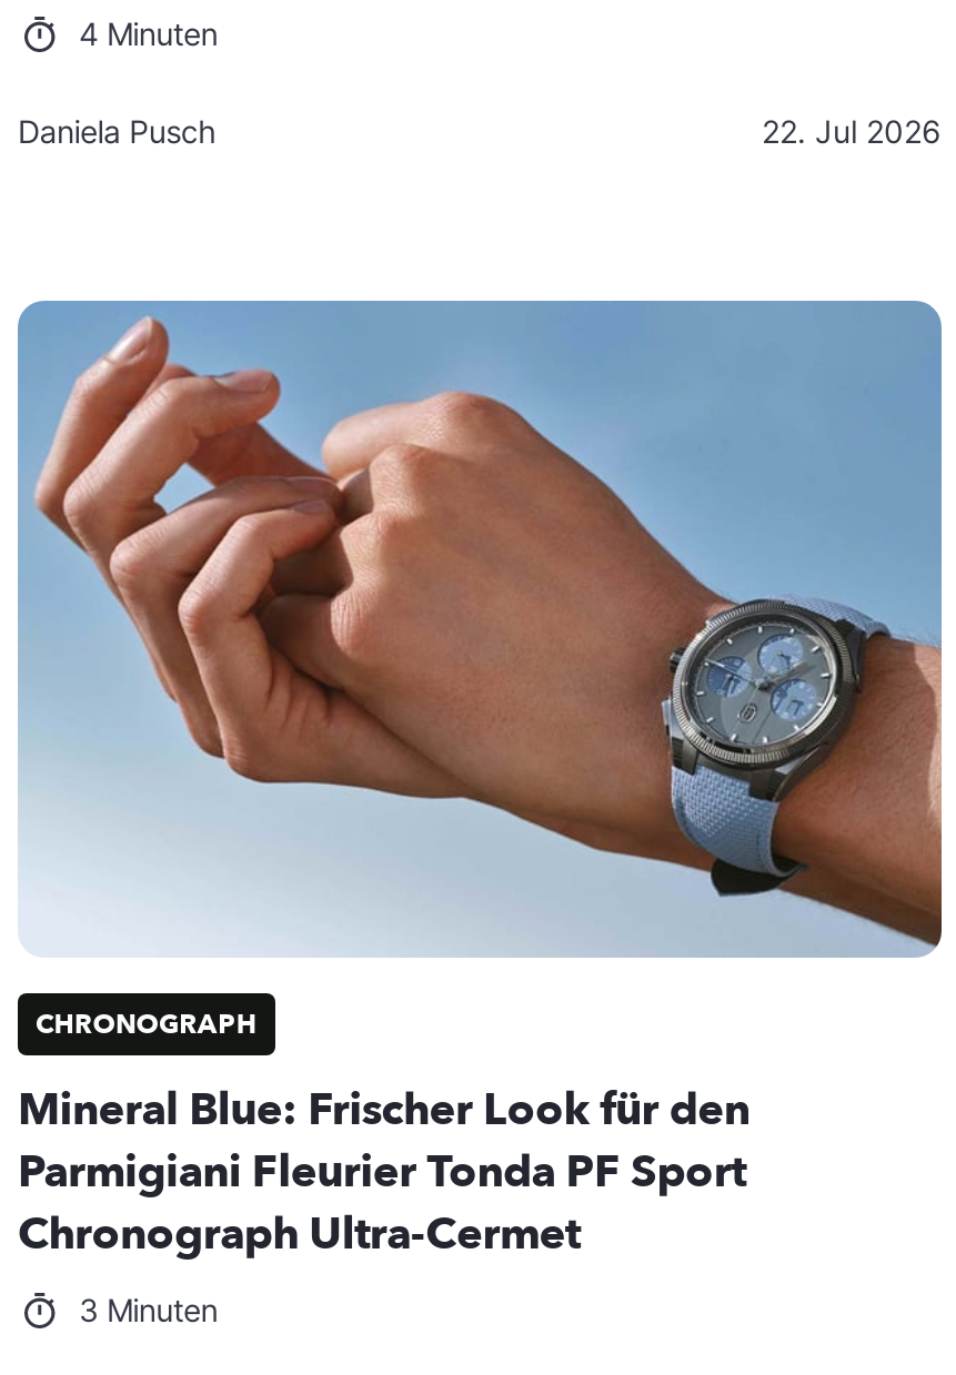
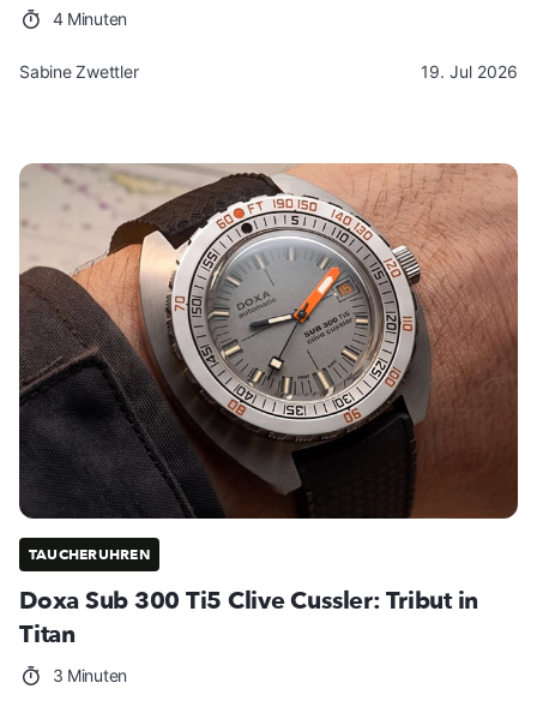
[18,113,942,150] Daniela Pusch | 22. Jul 2026 -> [19,61,518,82] Sabine Zwettler | 19. Jul 2026
[18,299,944,1042] [image] | CHRONOGRAPH -> [18,162,519,564] [image] | TAUCHERUHREN
[18,1080,750,1264] Mineral Blue: Frischer Look für den | Parmigiani Fleurier Tonda PF Sport | Chronograph Ultra-Cermet -> [19,585,479,651] Doxa Sub 300 Ti5 Clive Cussler: Tribut in | Titan

